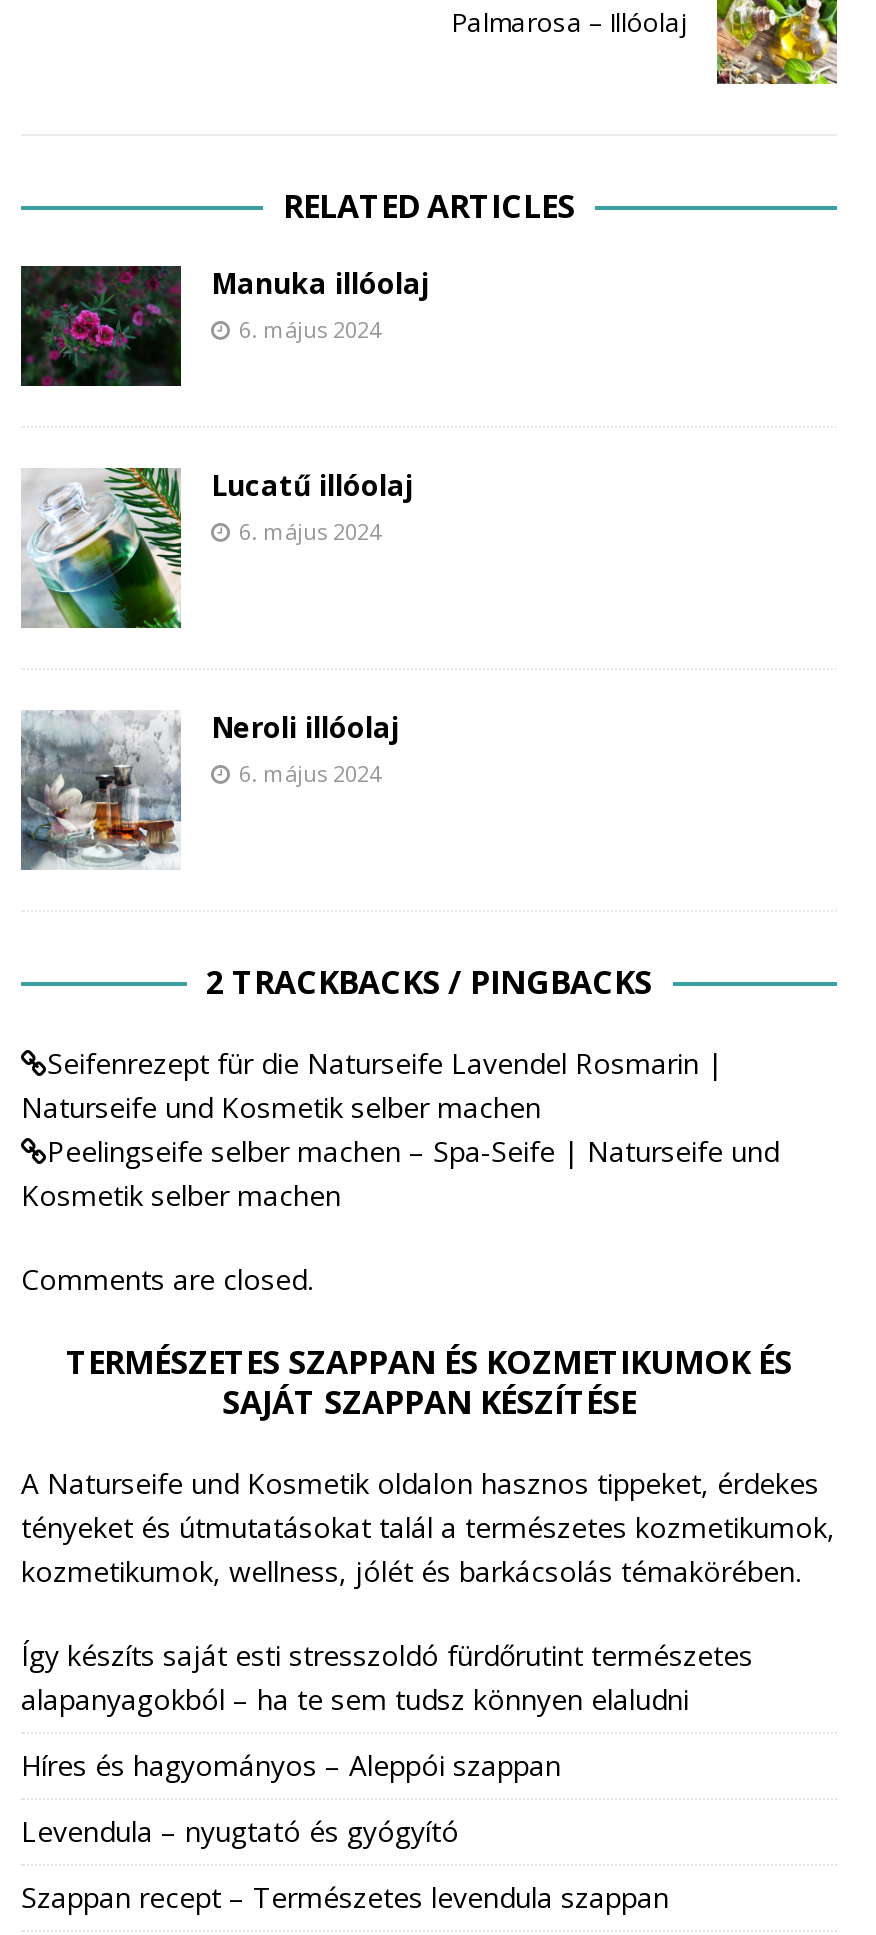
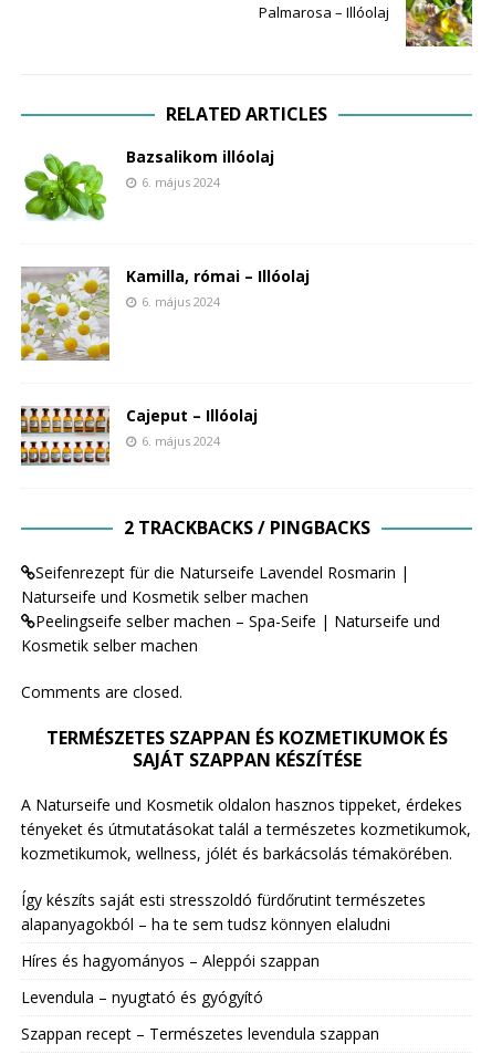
[19,264,429,388] [image] | Manuka illóolaj -> [21,146,274,221] [image] | Bazsalikom illóolaj
[21,467,413,630] [image] | Lucatű illóolaj -> [20,265,310,362] [image] | Kamilla, római – Illóolaj
[19,709,399,870] [image] | Neroli illóolaj -> [20,405,258,466] [image] | Cajeput – Illóolaj

